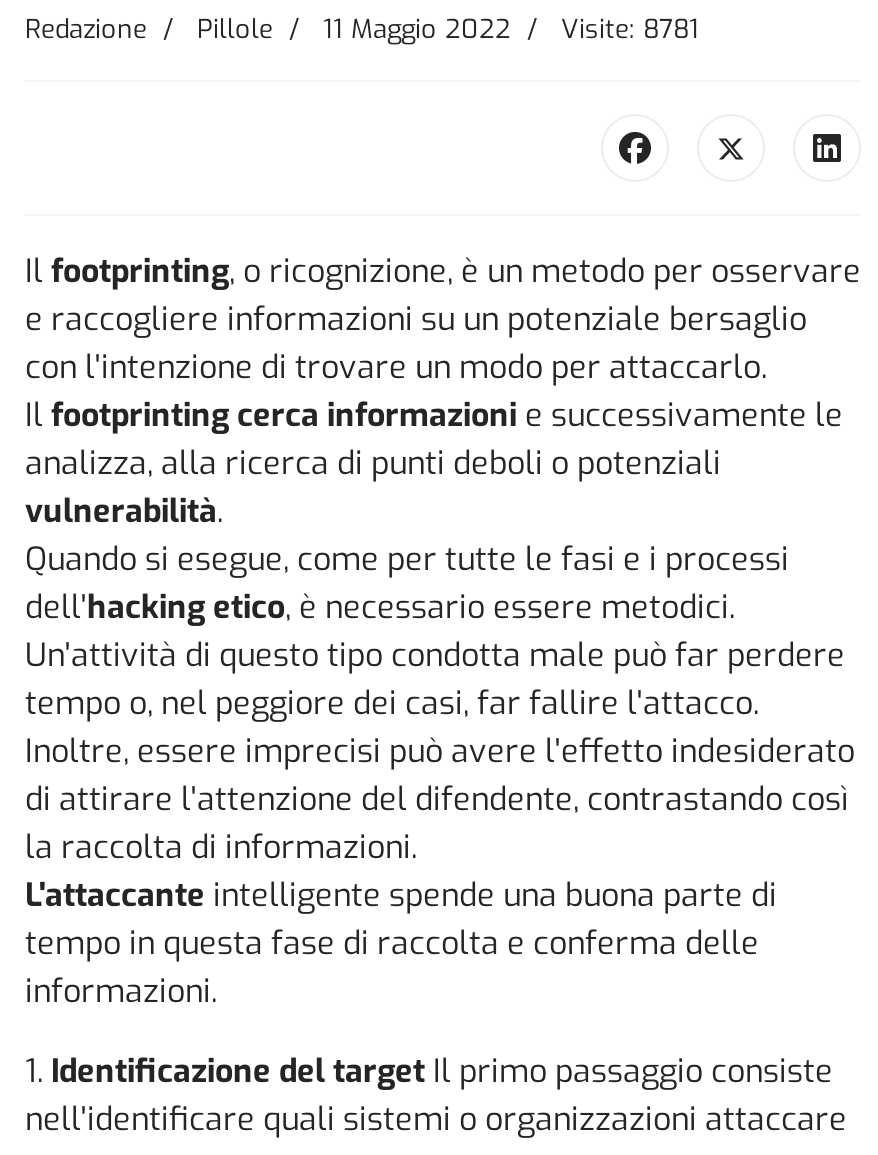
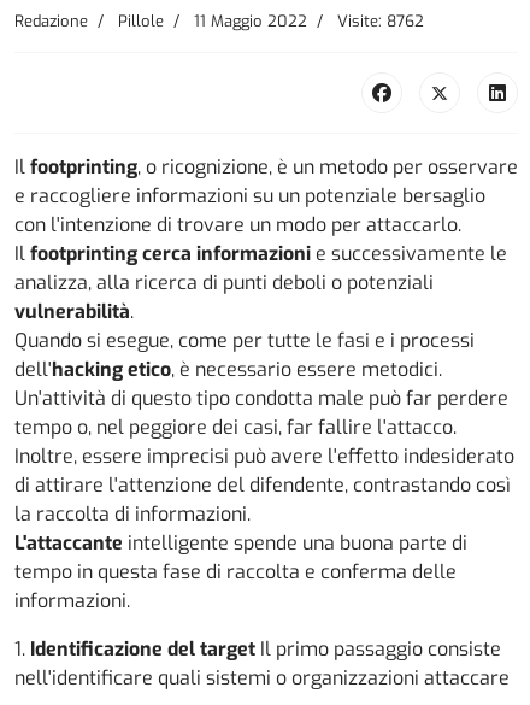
[25,13,699,47] Redazione Pillole 11 Maggio 2022 Visite: 8781 -> [14,11,424,32] Redazione Pillole 11 Maggio 2022 Visite: 8762

